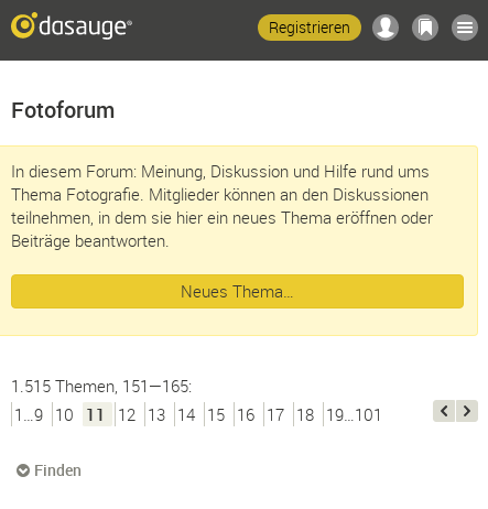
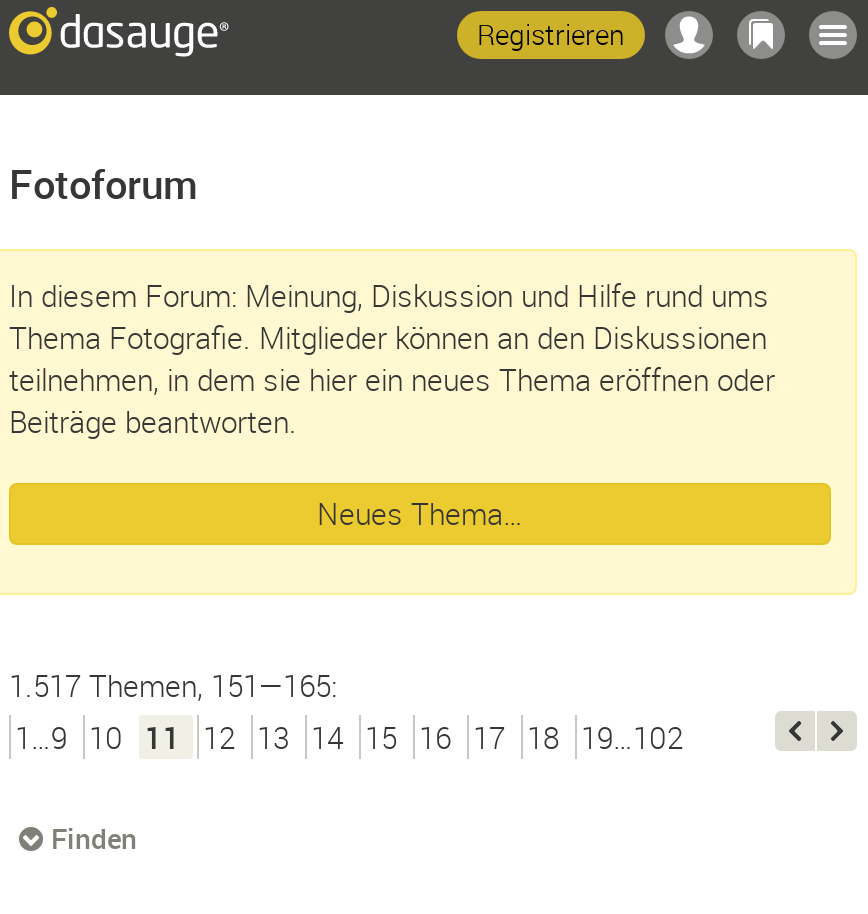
[11,375,192,397] 1.515 Themen, 151—165: -> [9,665,337,705] 1.517 Themen, 151—165:
[14,403,382,425] 1…9 10 11 12 13 14 15 16 17 18 19…101 -> [15,717,683,757] 1…9 10 11 12 13 14 15 16 17 18 19…102

